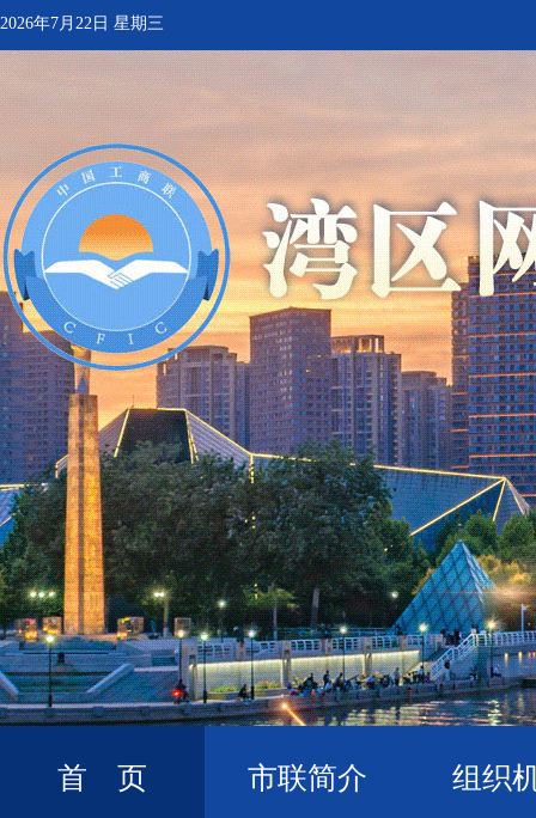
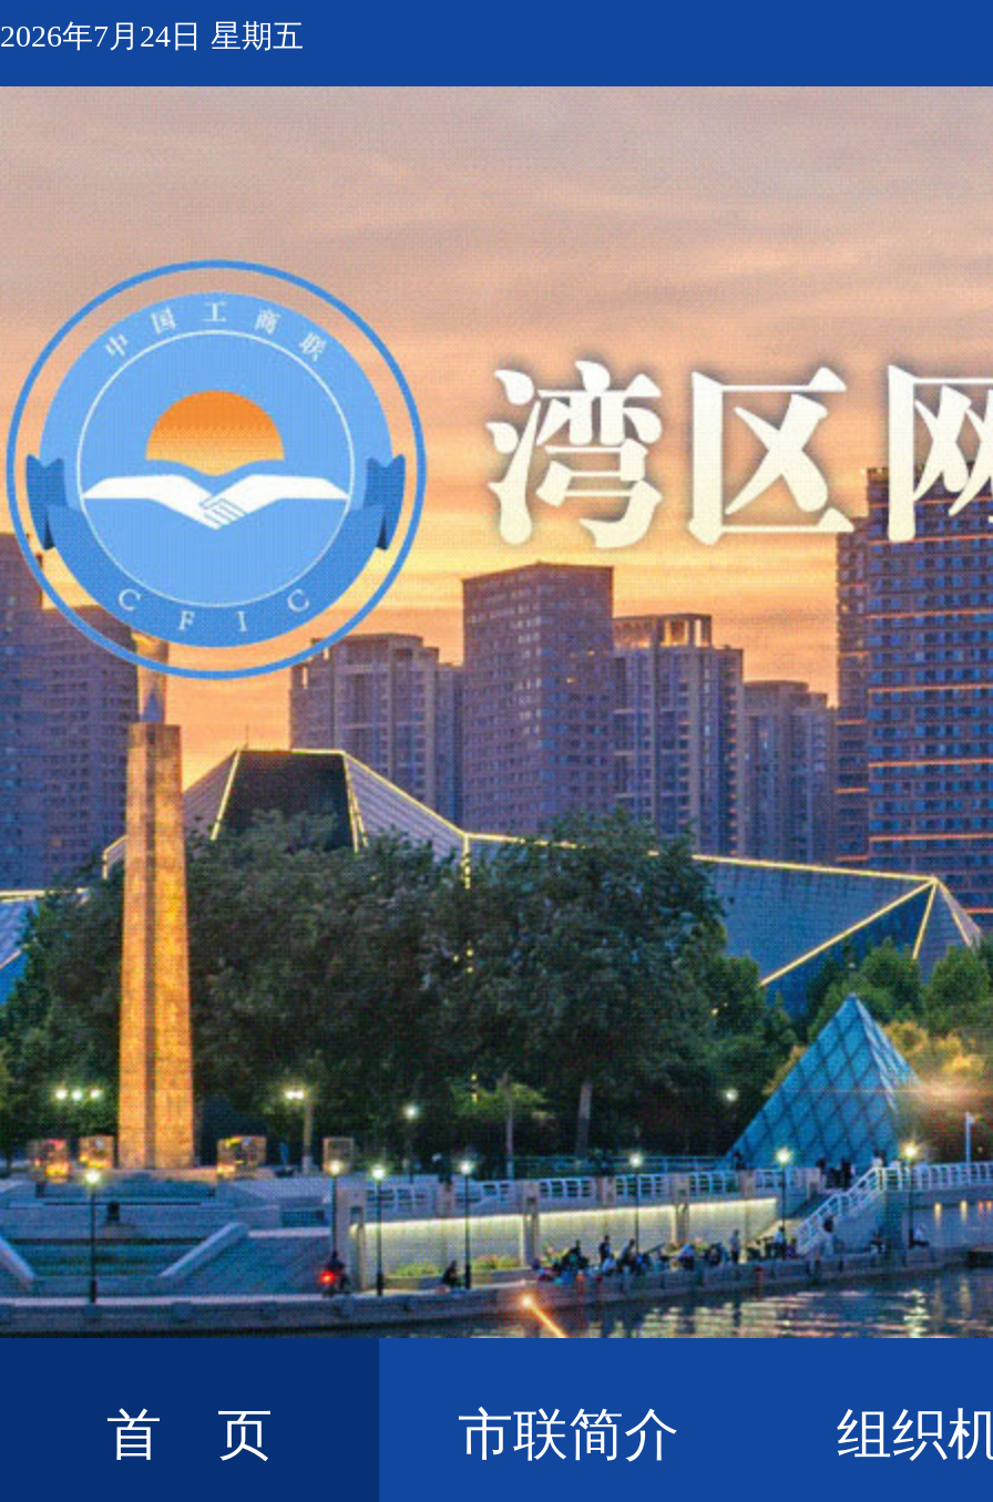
[0,14,164,32] 2026年7月22日 星期三 -> [0,20,304,53] 2026年7月24日 星期五

